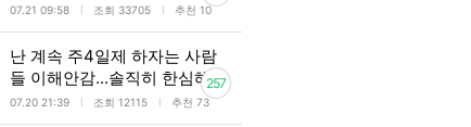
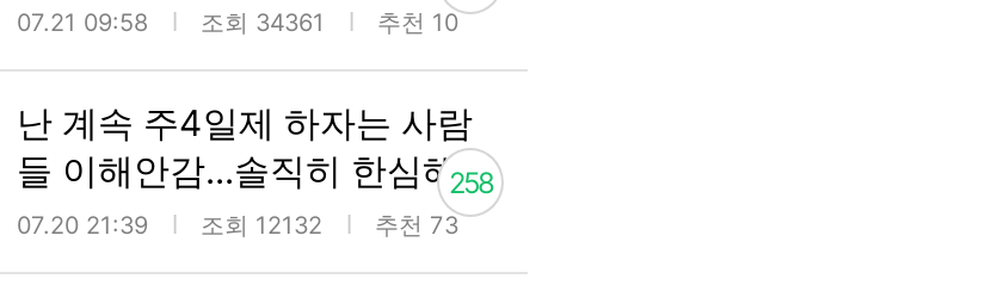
[10,3,212,16] 07.21 09:58 조회 33705 추천 10 -> [17,7,458,36] 07.21 09:58 조회 34361 추천 10
[10,67,226,91] 들 이해안감...솔직히 한심해 257 -> [17,148,492,200] 들 이해안감...솔직히 한심해 258
[10,96,209,109] 07.20 21:39 조회 12115 추천 73 -> [17,210,458,238] 07.20 21:39 조회 12132 추천 73

